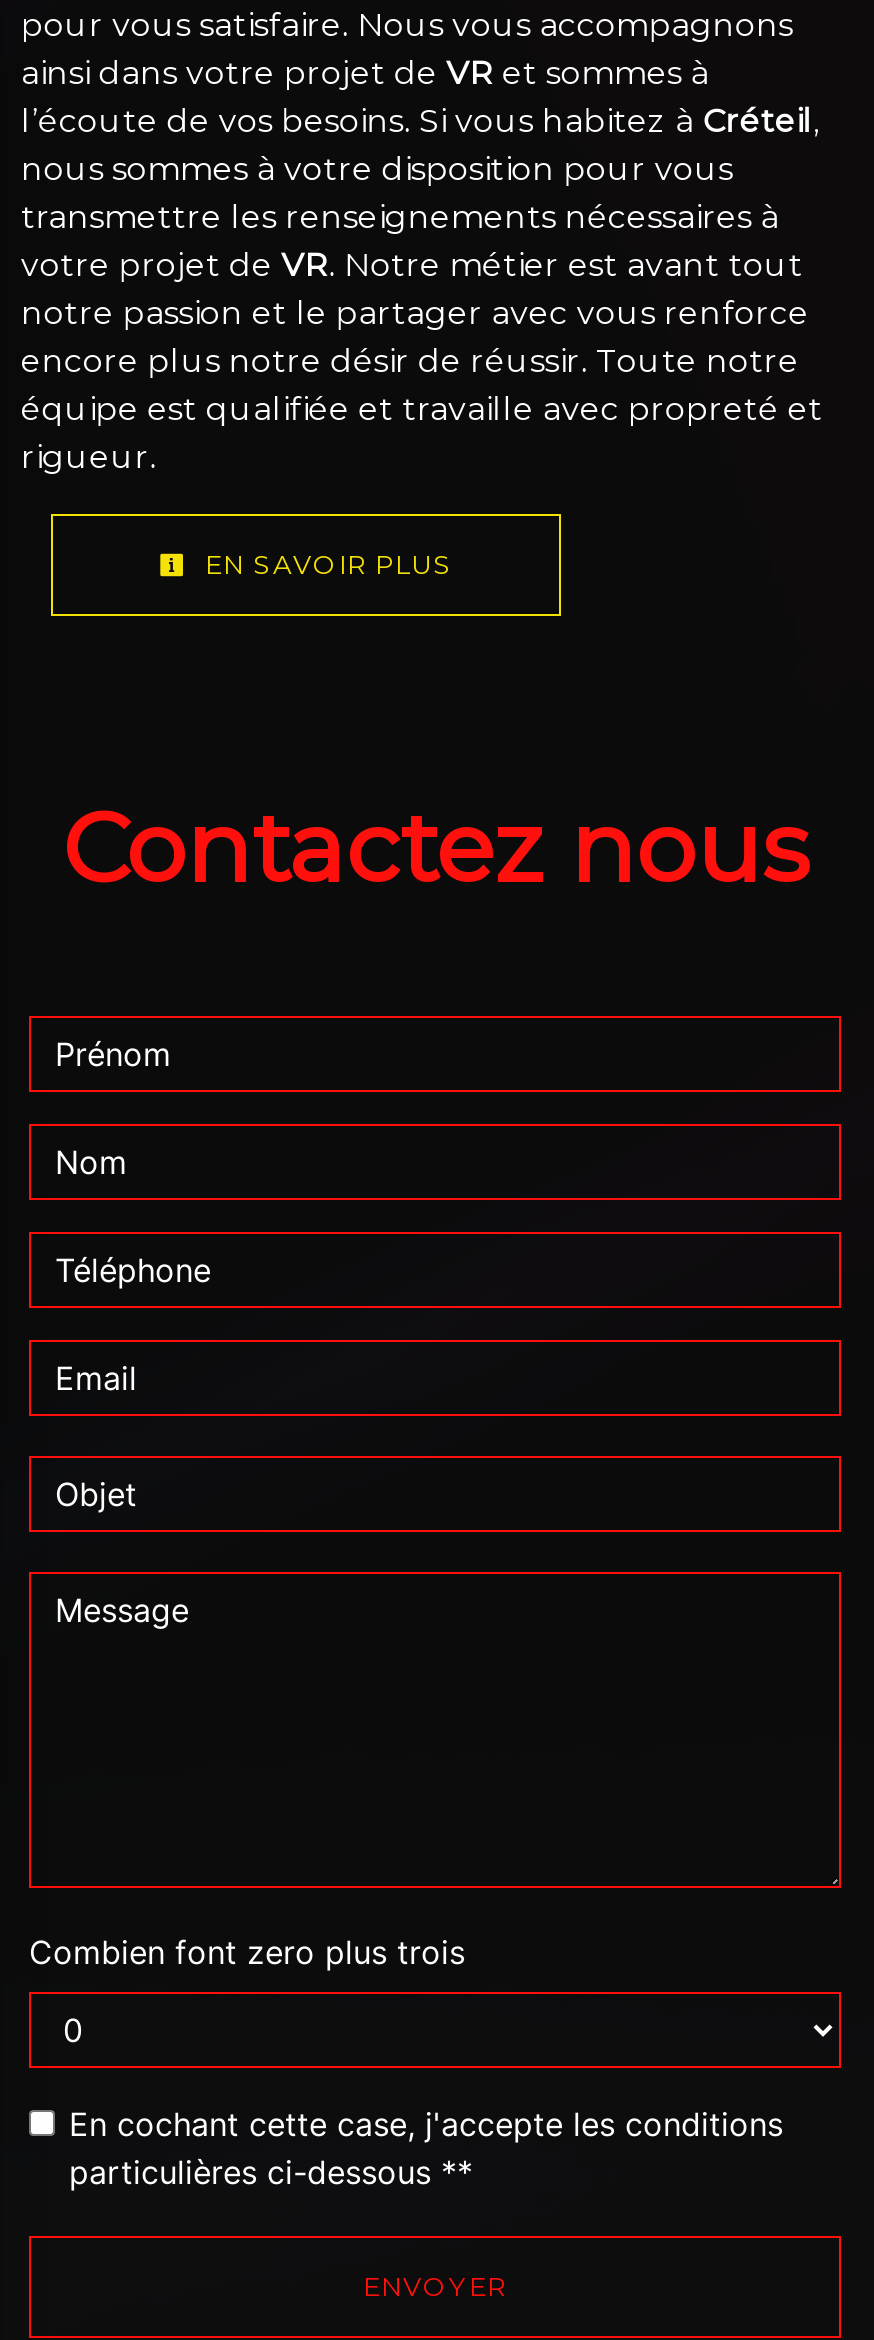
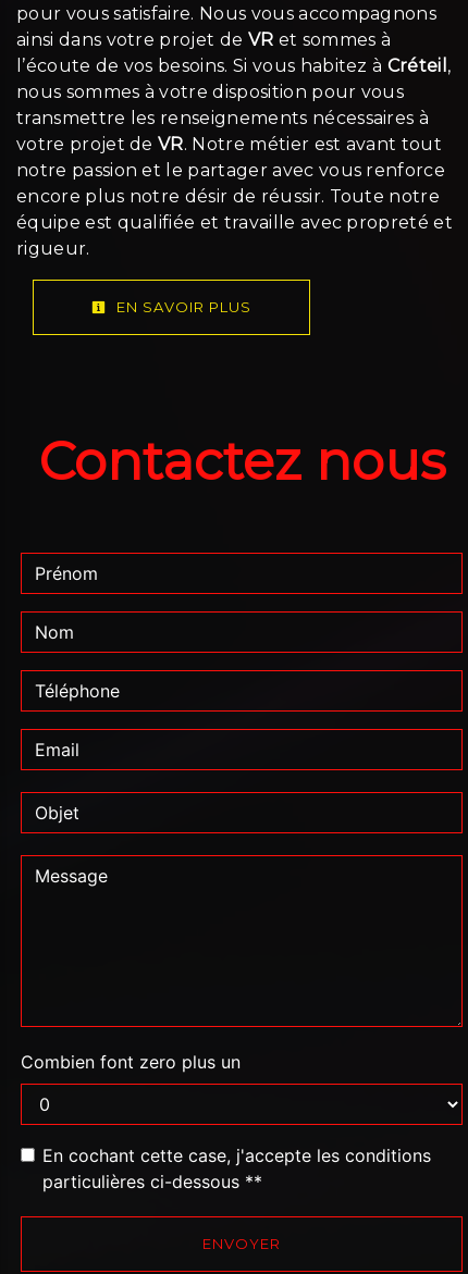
[29,1932,465,1972] Combien font zero plus trois -> [21,1051,241,1073] Combien font zero plus un

